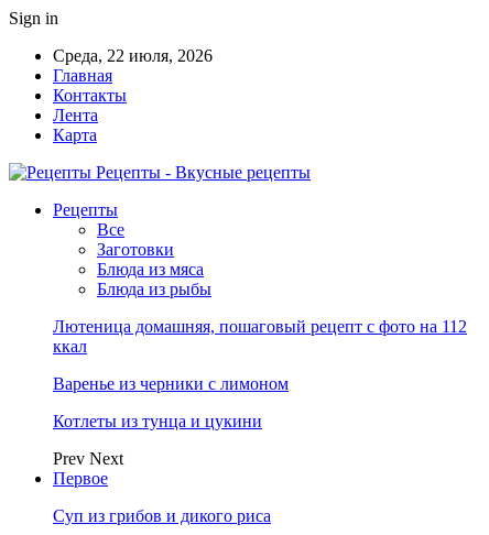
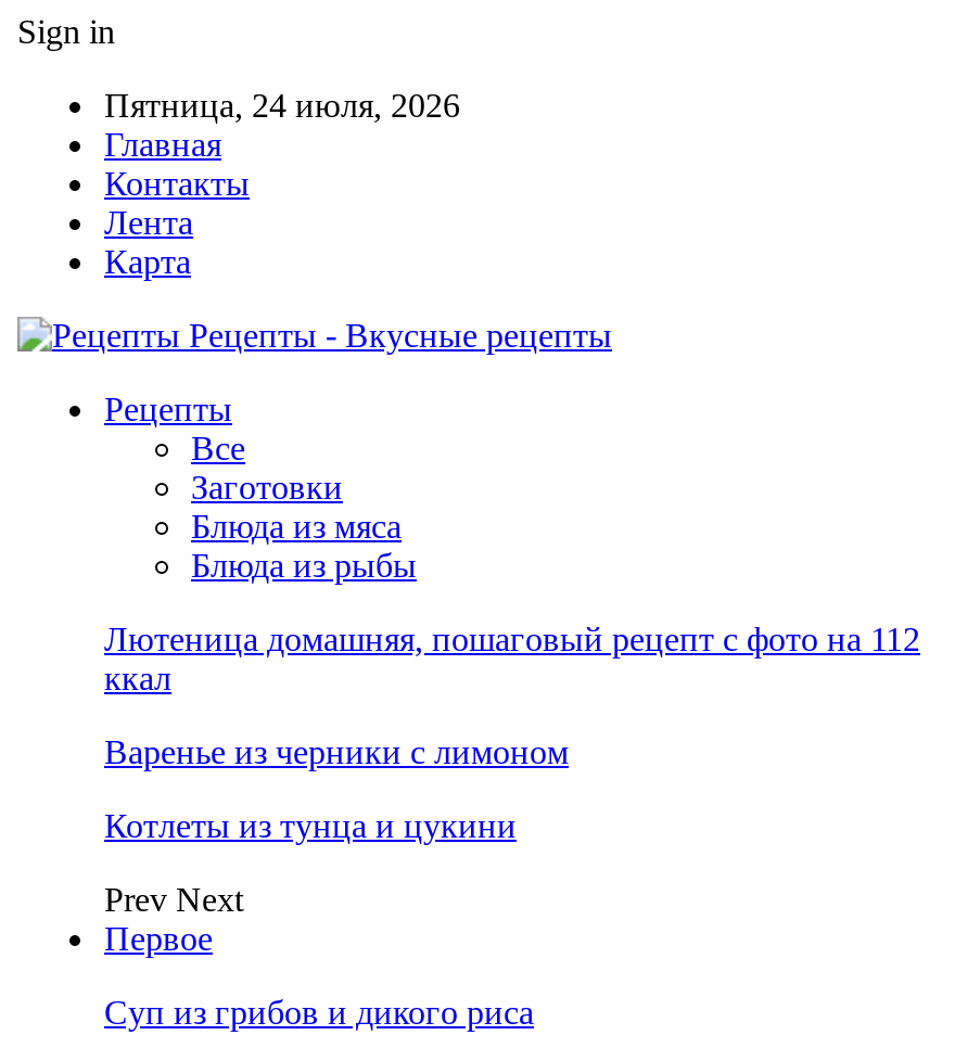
[53,46,213,65] Среда, 22 июля, 2026 -> [104,87,460,124] Пятница, 24 июля, 2026

